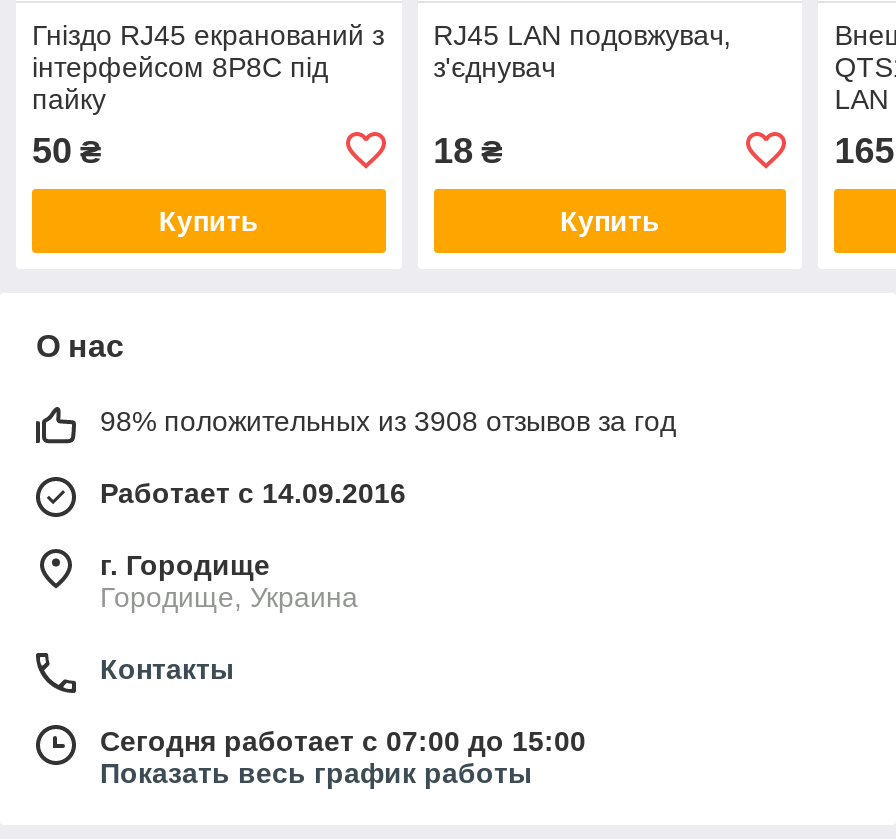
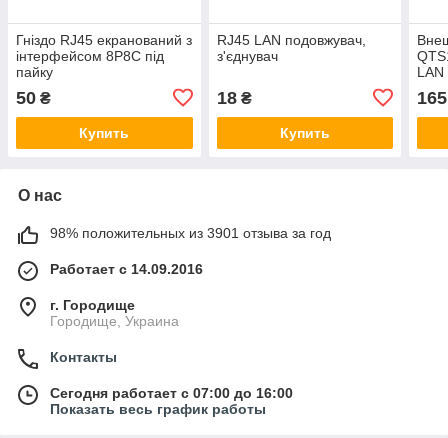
[100,405,676,437] 98% положительных из 3908 отзывов за год -> [50,225,331,241] 98% положительных из 3901 отзыва за год
[100,725,586,757] Сегодня работает с 07:00 до 15:00 -> [50,385,293,401] Сегодня работает с 07:00 до 16:00

